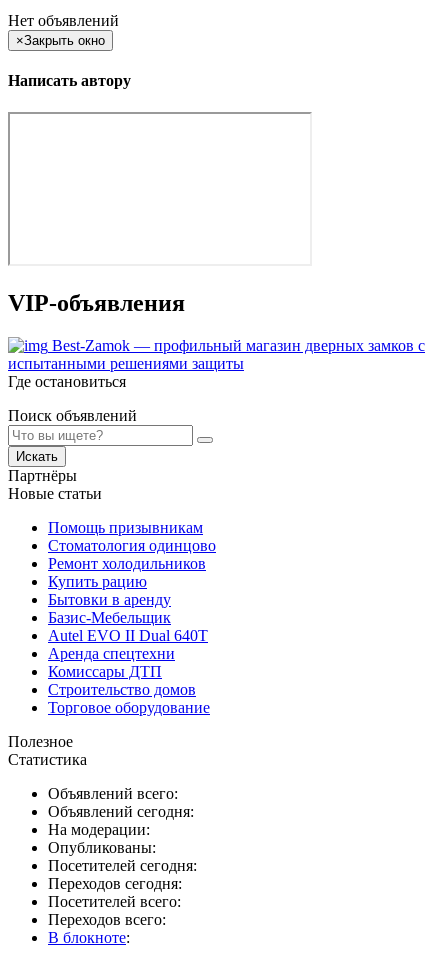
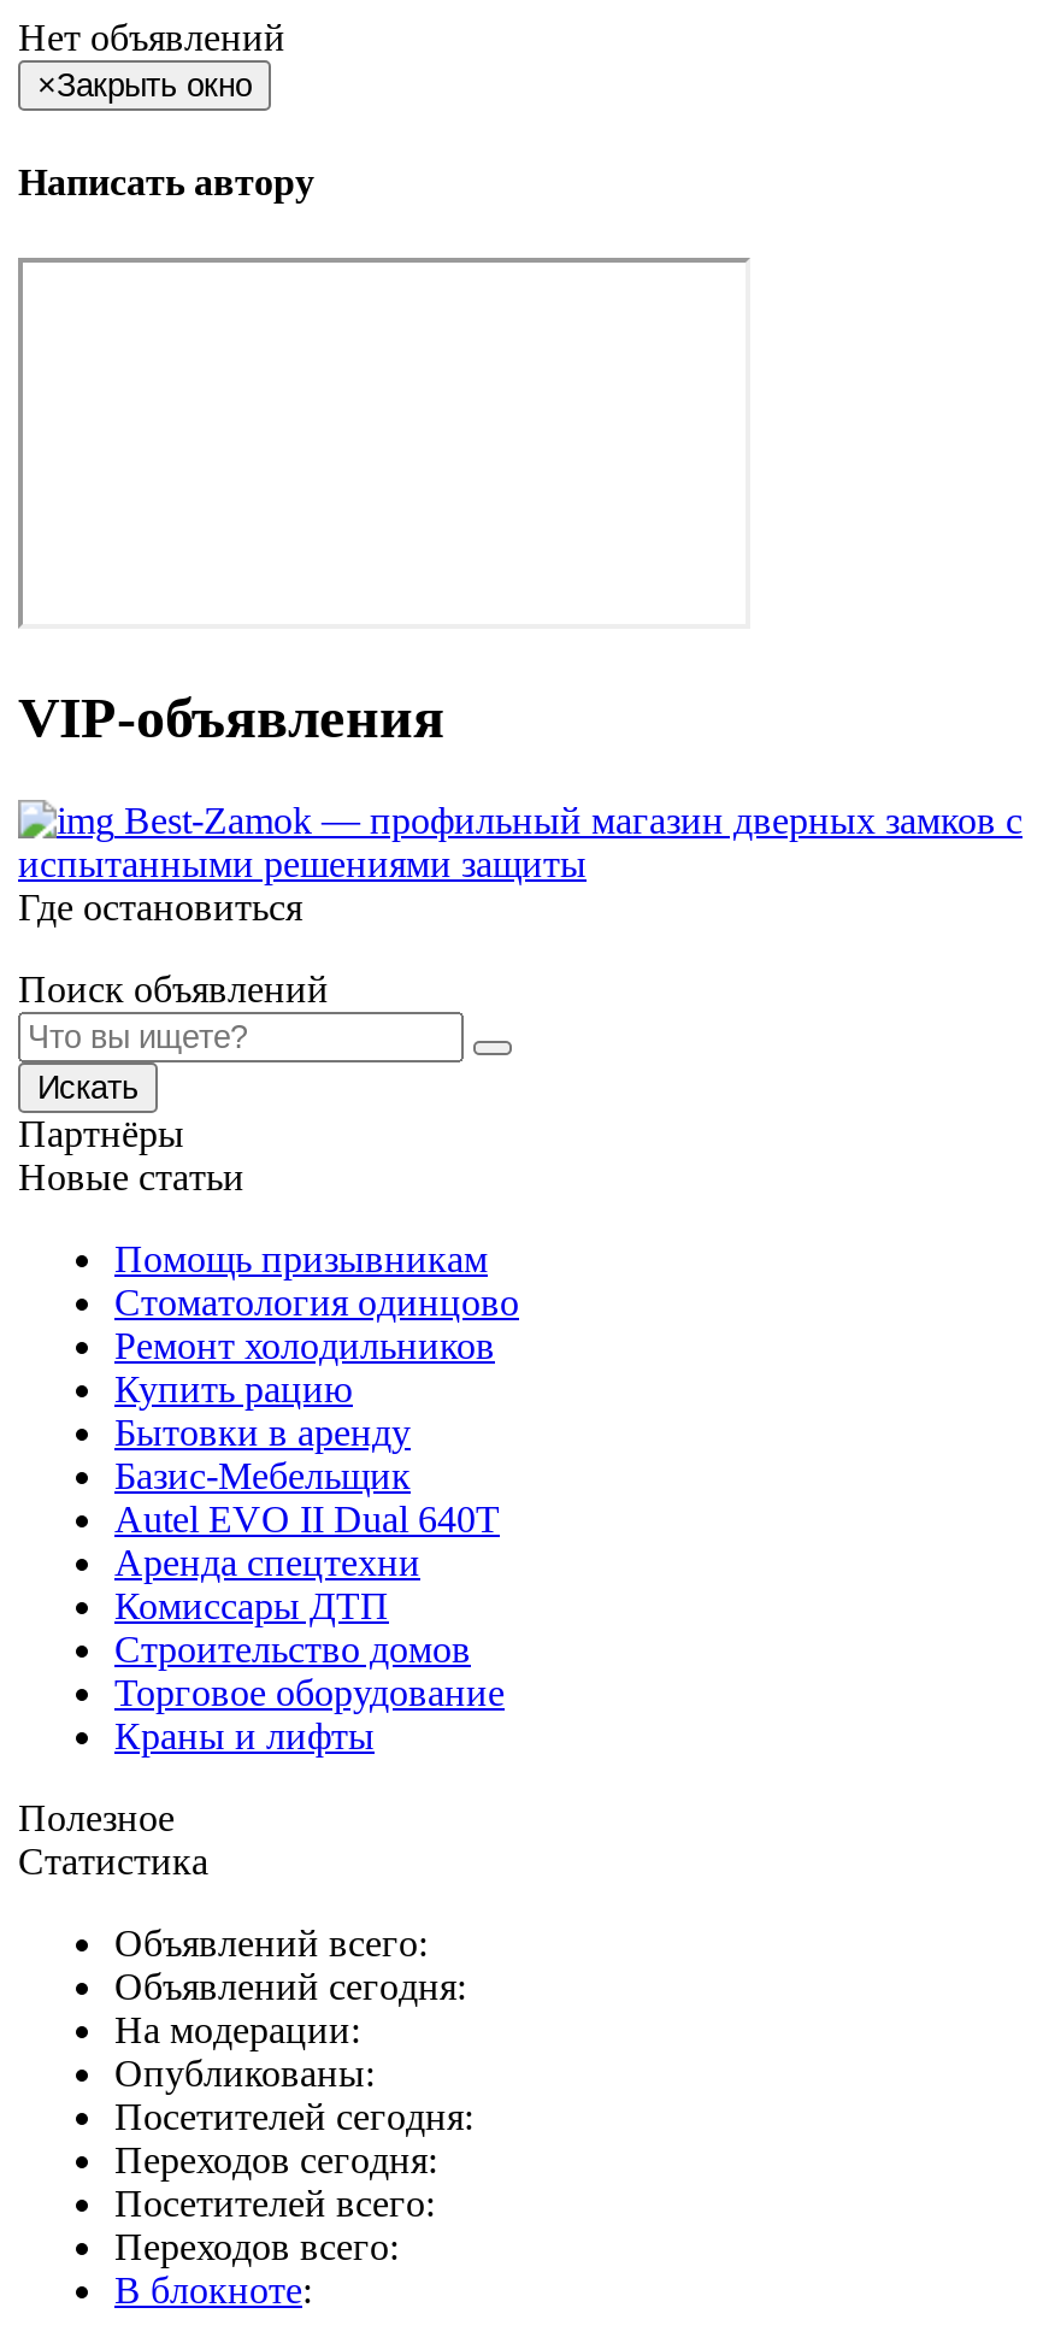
none -> [114,1714,375,1755] Краны и лифты

